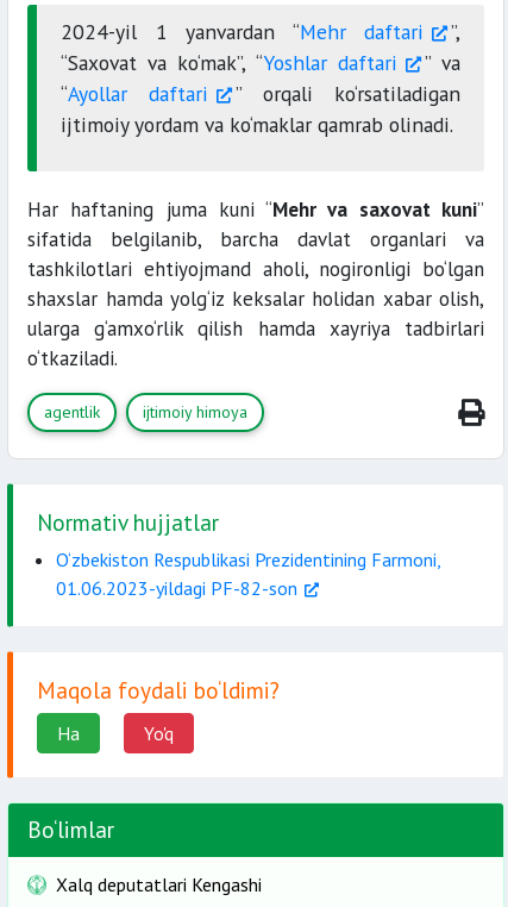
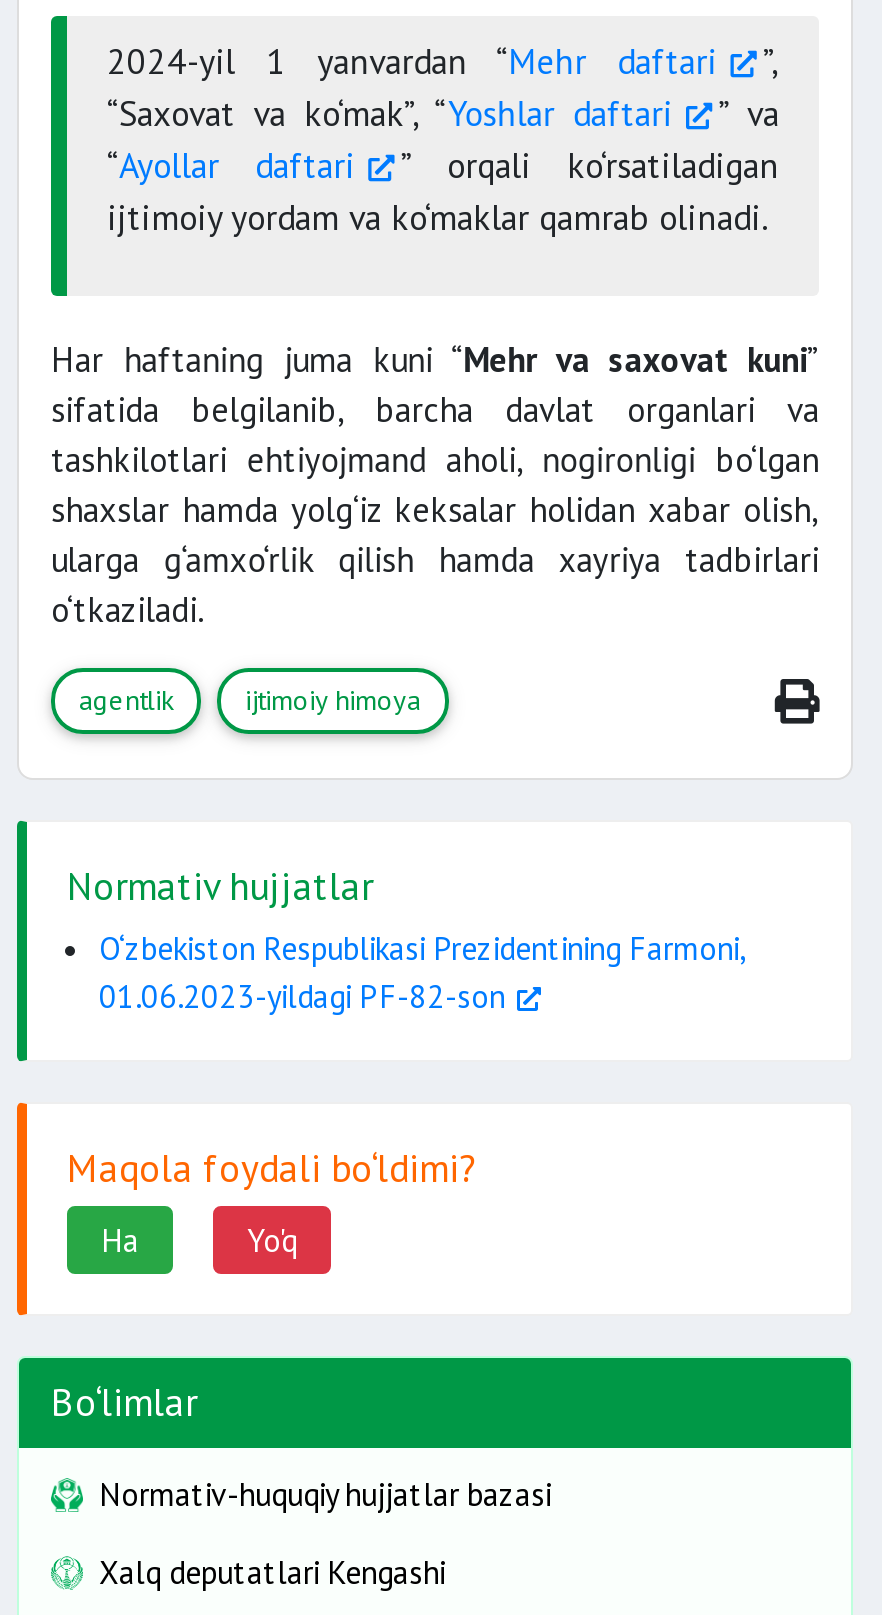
none -> [99,1474,551,1514] Normativ-huquqiy hujjatlar bazasi

